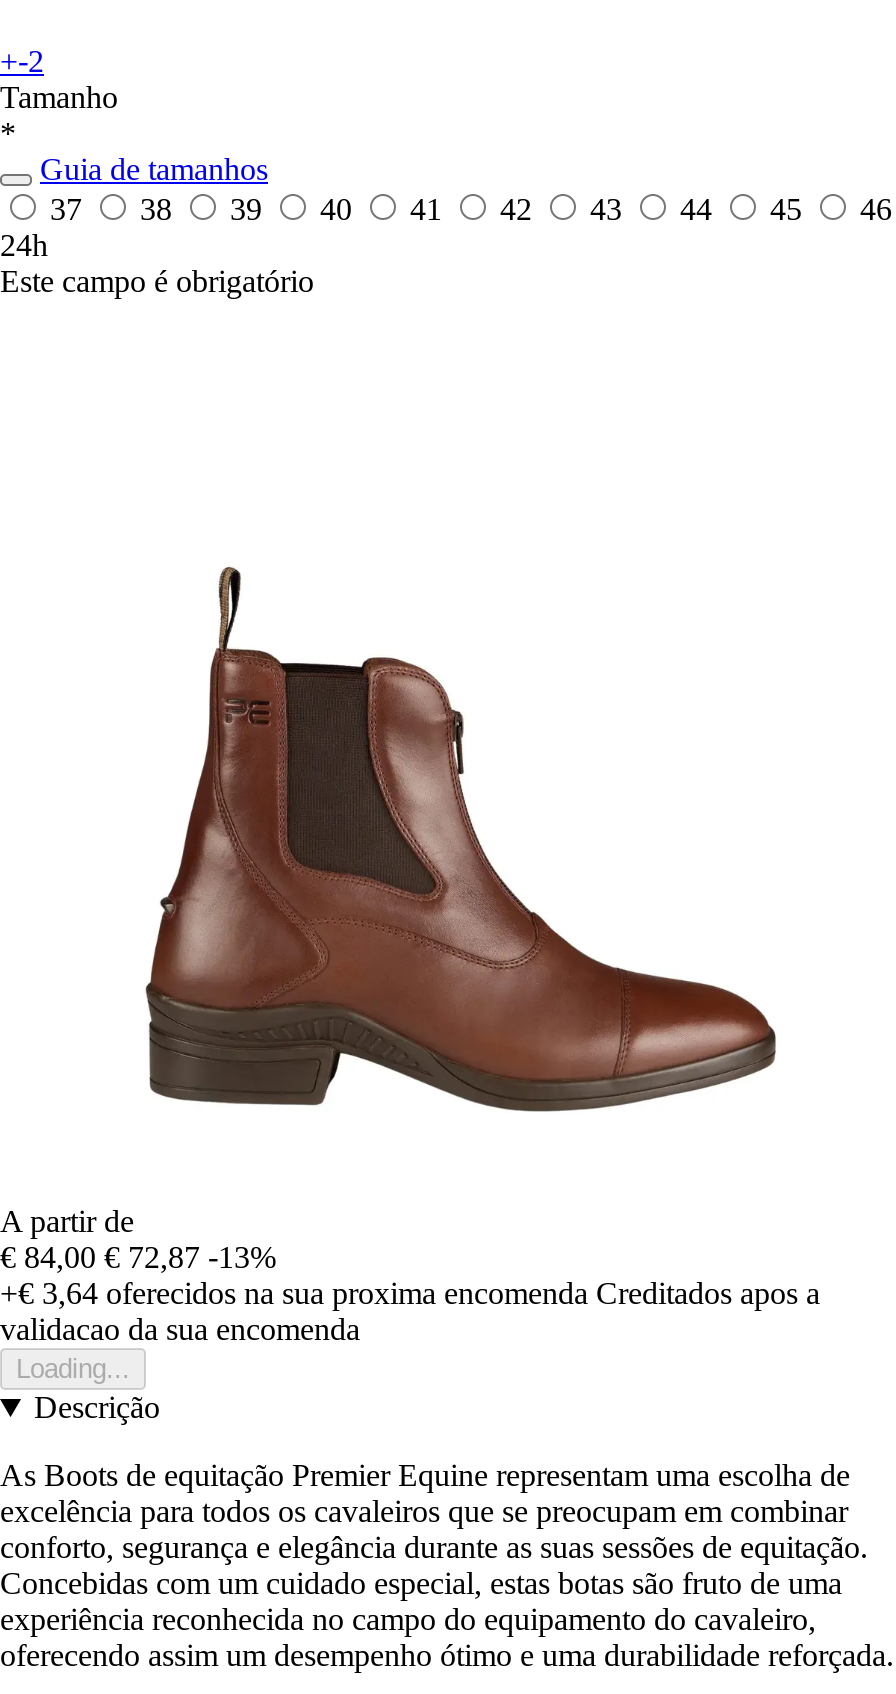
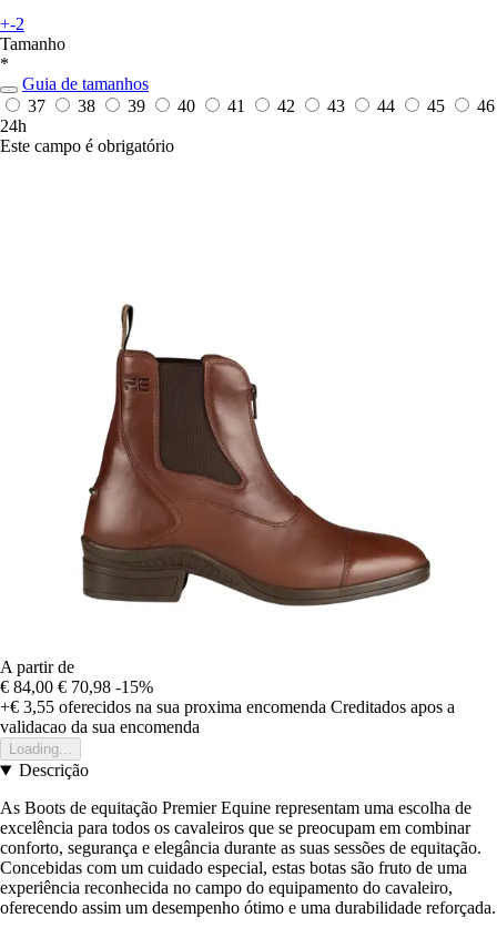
[0,1241,276,1275] € 84,00 € 72,87 -13% -> [0,678,153,697] € 84,00 € 70,98 -15%
[0,1277,820,1311] +€ 3,64 oferecidos na sua proxima encomenda Creditados apos a -> [0,698,455,717] +€ 3,55 oferecidos na sua proxima encomenda Creditados apos a

